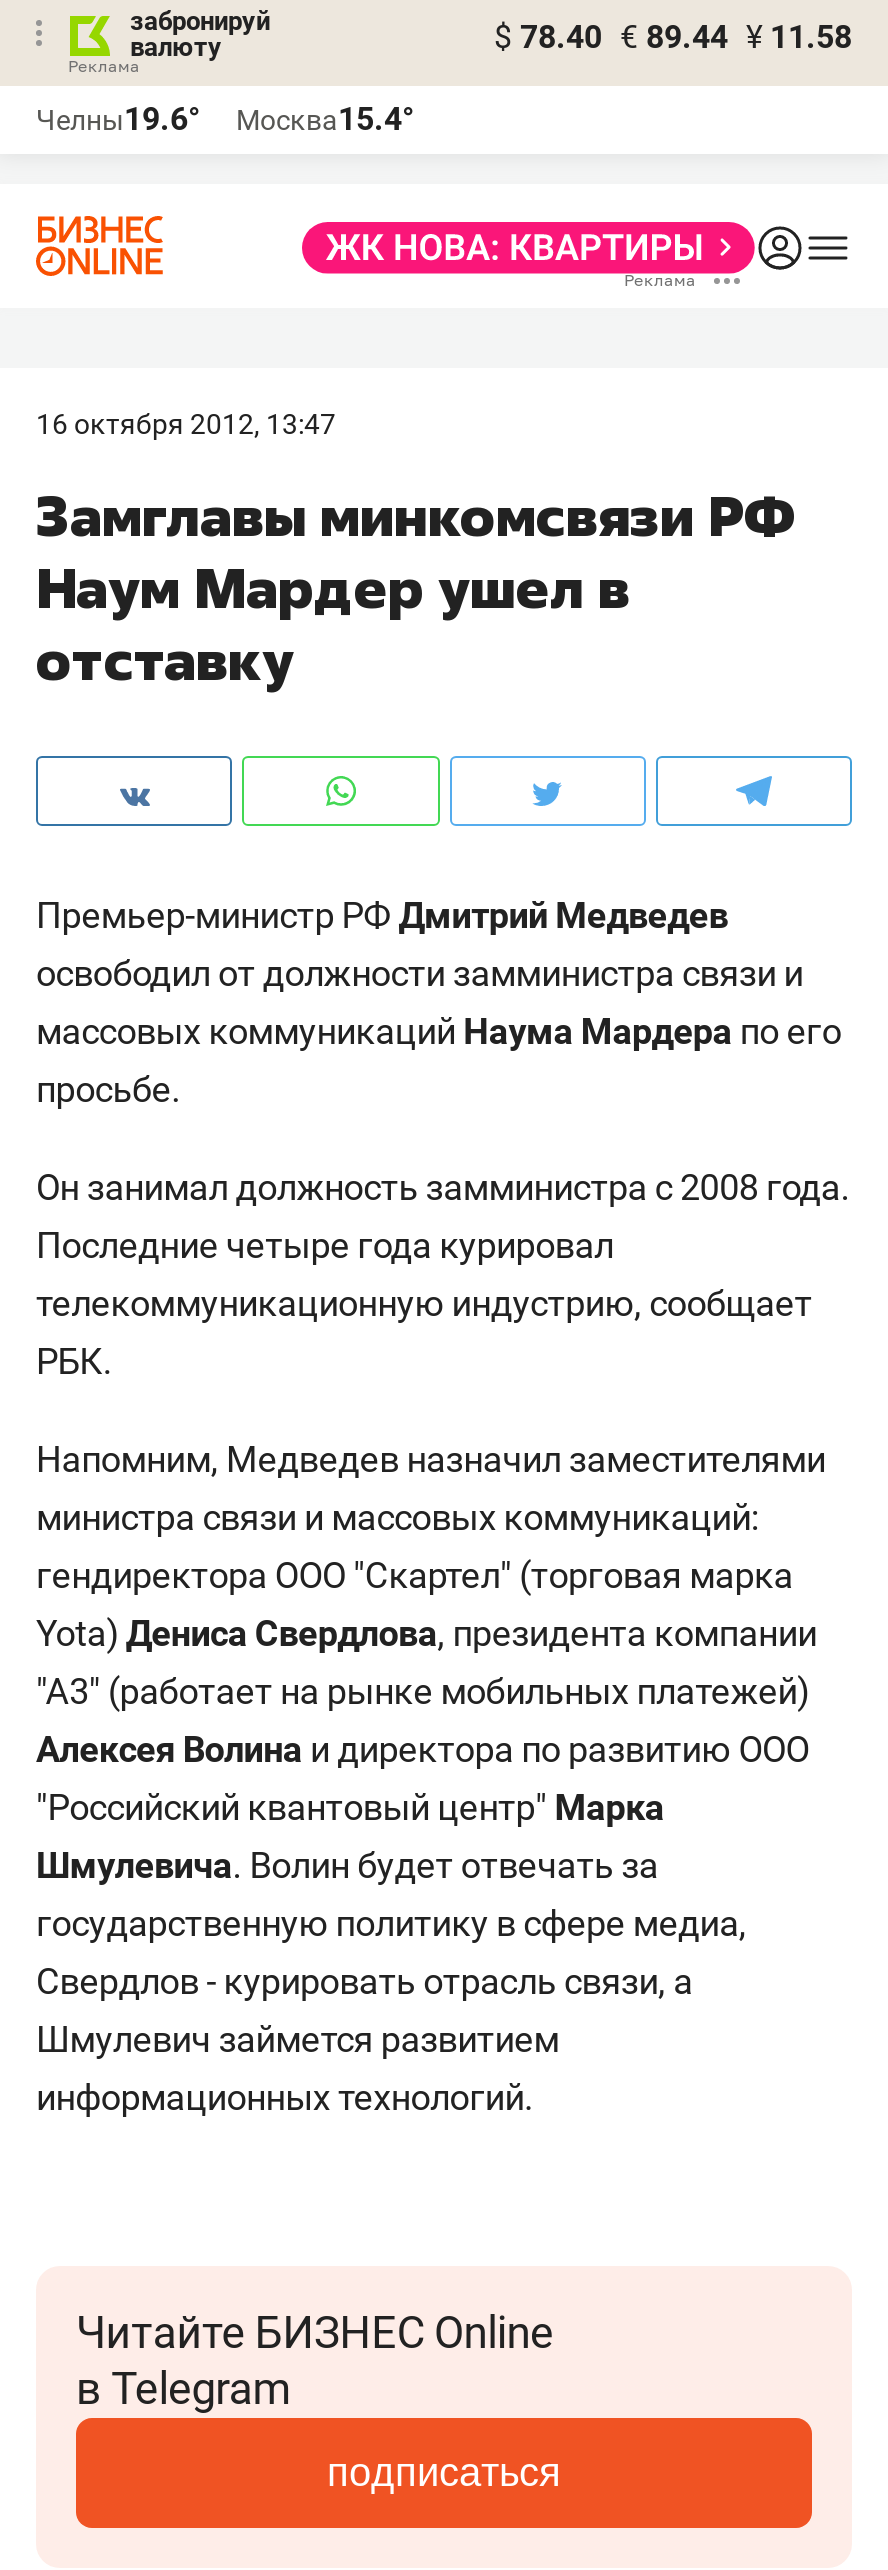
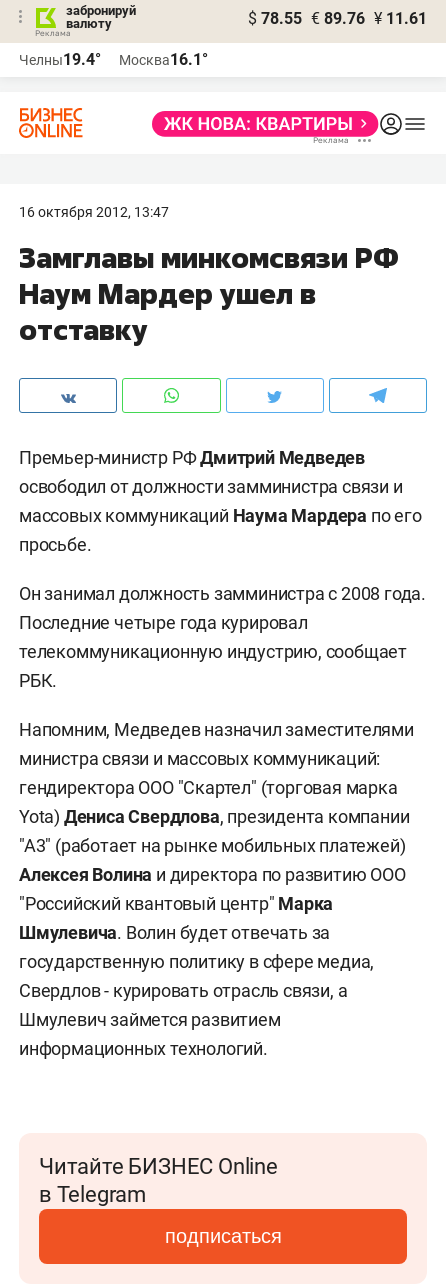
[494,18,852,56] $ 78.40 € 89.44 ¥ 11.58 -> [248,9,427,28] $ 78.55 € 89.76 ¥ 11.61
[36,100,200,138] Челны19.6° -> [19,50,101,69] Челны19.4°
[236,100,414,138] Москва15.4° -> [119,50,208,69] Москва16.1°

